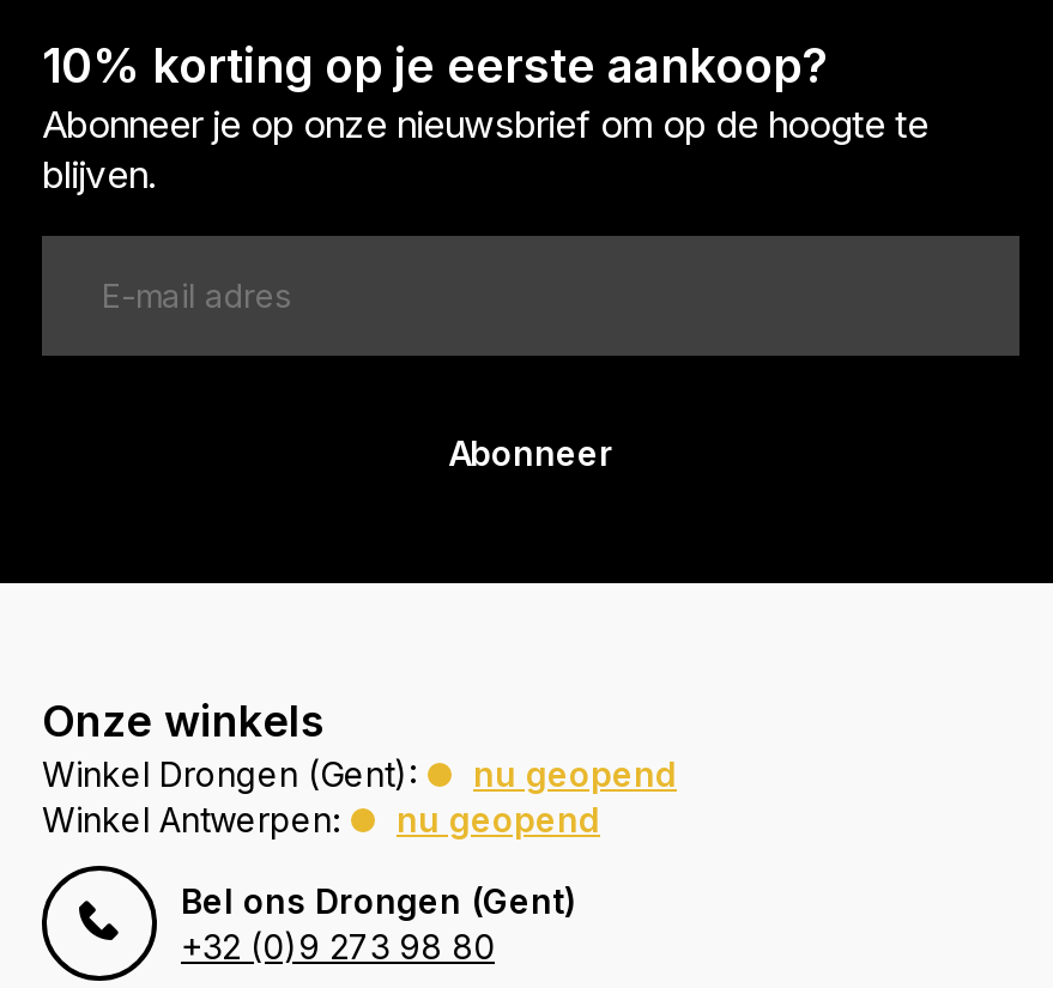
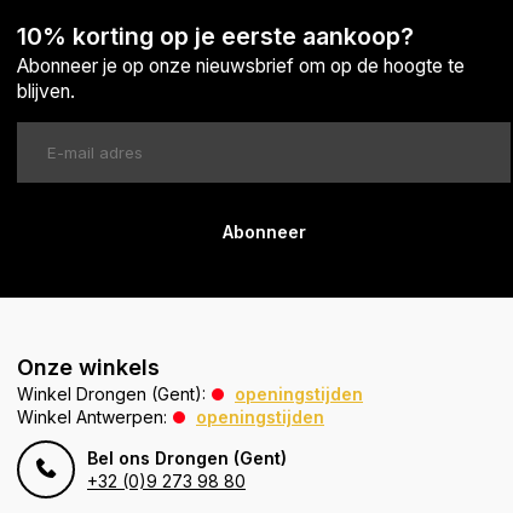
[473,753,677,794] nu geopend -> [235,384,363,404] openingstijden
[397,799,600,840] nu geopend -> [196,407,324,427] openingstijden

